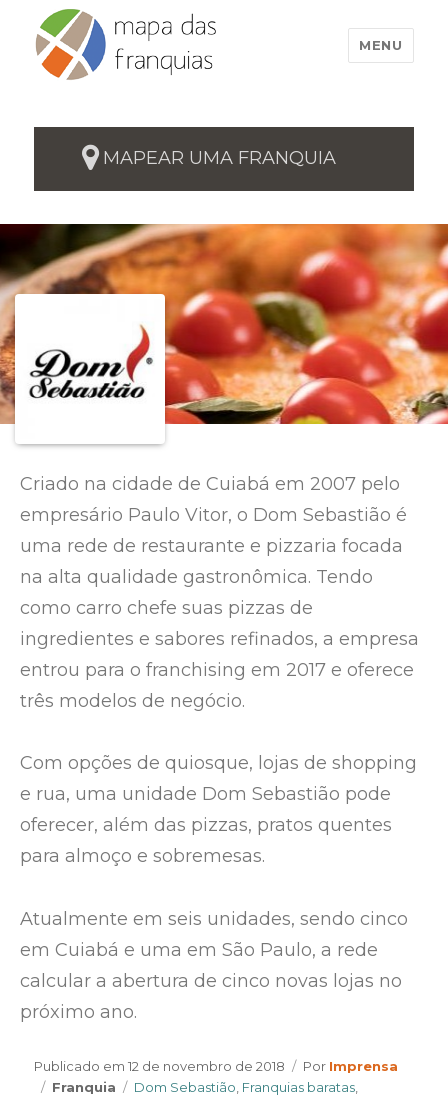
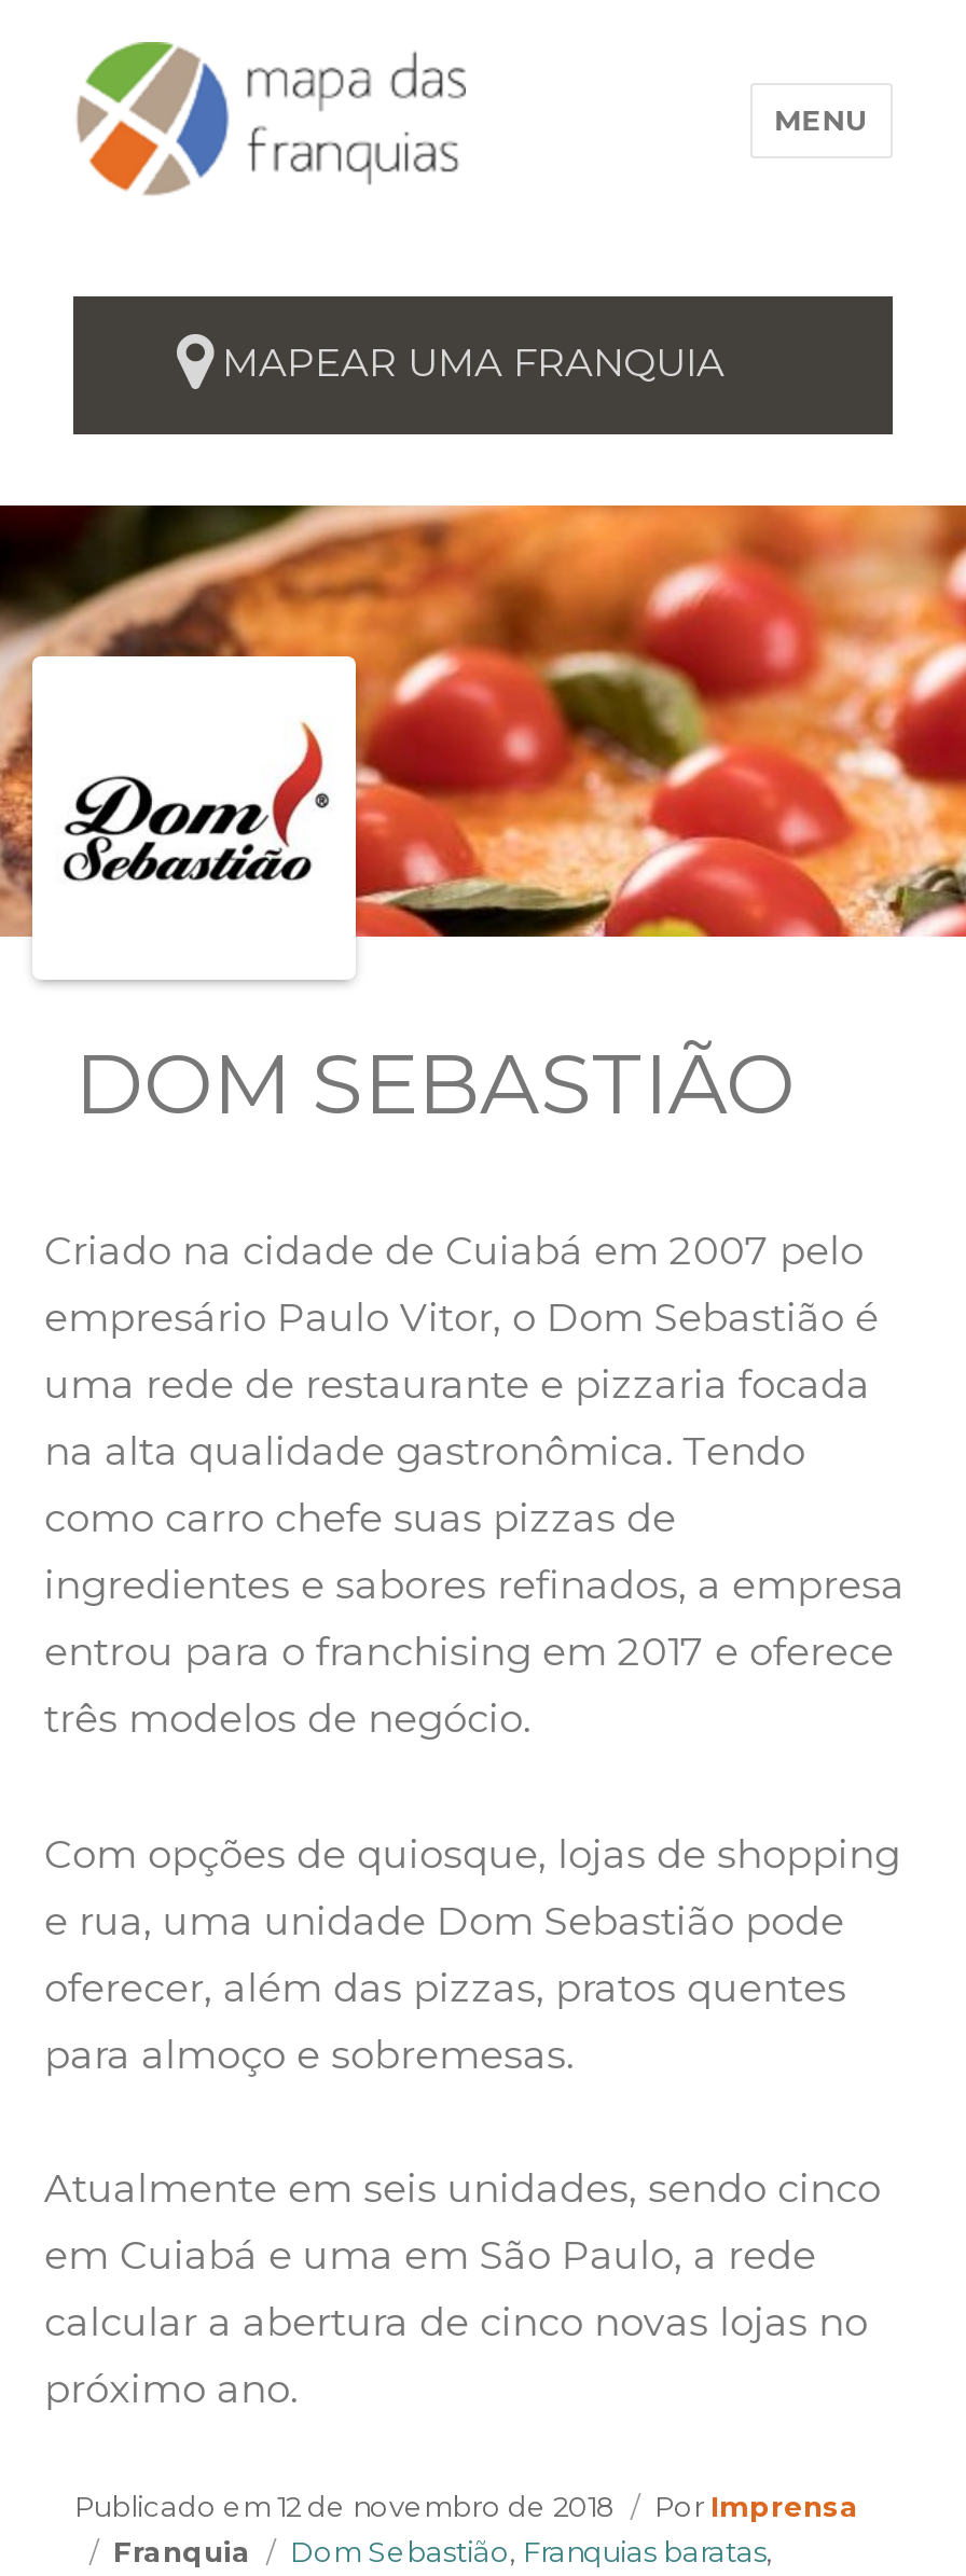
none -> [74,1033,795,1134] DOM SEBASTIÃO

